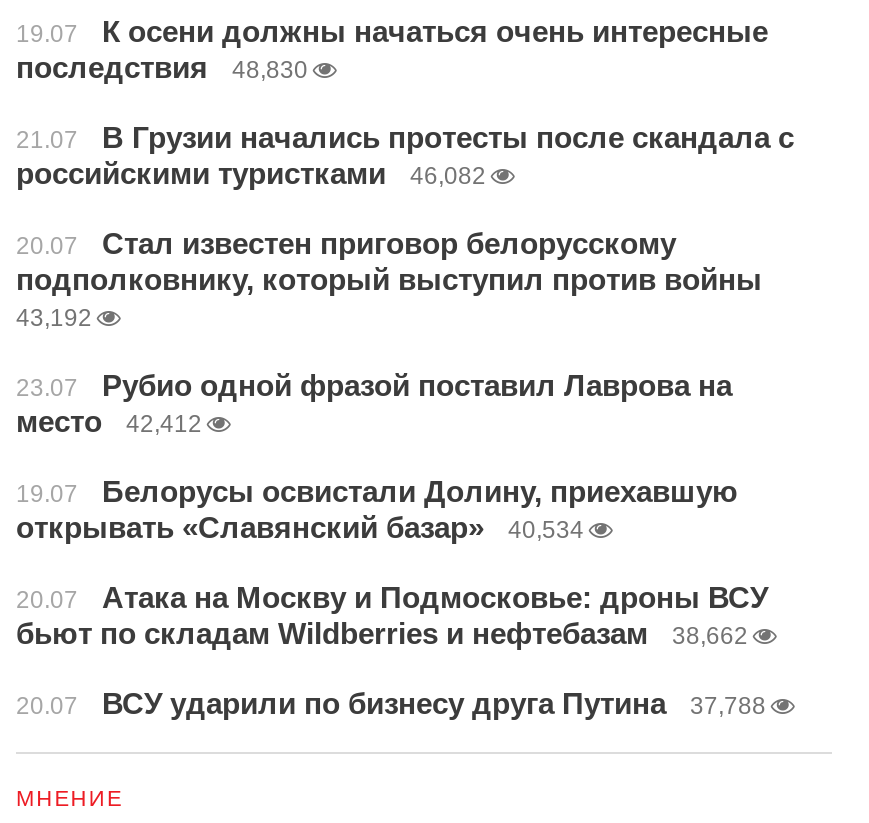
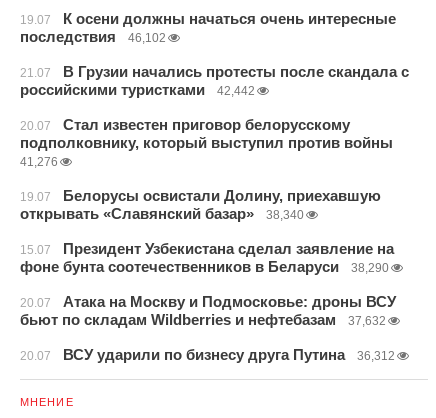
[16,50,308,84] последствия 48,830 -> [20,28,166,45] последствия 46,102
[16,156,486,190] российскими туристками 46,082 -> [20,81,255,98] российскими туристками 42,442
[16,304,732,438] 43,192 | 23.07 | Рубио одной фразой поставил Лаврова на | место | 42,412 -> [20,155,58,169] 41,276
moved [16,474,738,544] -> [20,187,381,222]: 19.07 | Белорусы освистали Долину, приехавшую | открывать «Славянский базар»
[508,516,584,544] 40,534 -> [20,208,394,275] 38,340 | 15.07 | Президент Узбекистана сделал заявление на | фоне бунта соотечественников в Беларуси | 38,290
[16,616,748,650] бьют по складам Wildberries и нефтебазам 38,662 -> [20,311,386,328] бьют по складам Wildberries и нефтебазам 37,632
[16,686,766,720] 20.07 ВСУ ударили по бизнесу друга Путина 37,788 -> [20,346,395,363] 20.07 ВСУ ударили по бизнесу друга Путина 36,312

